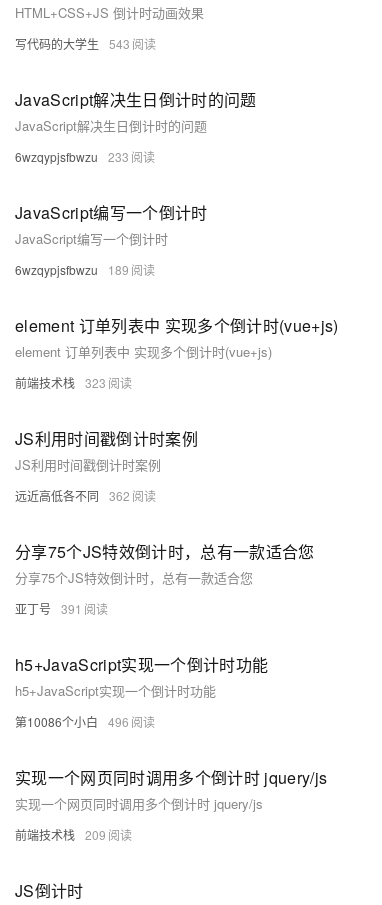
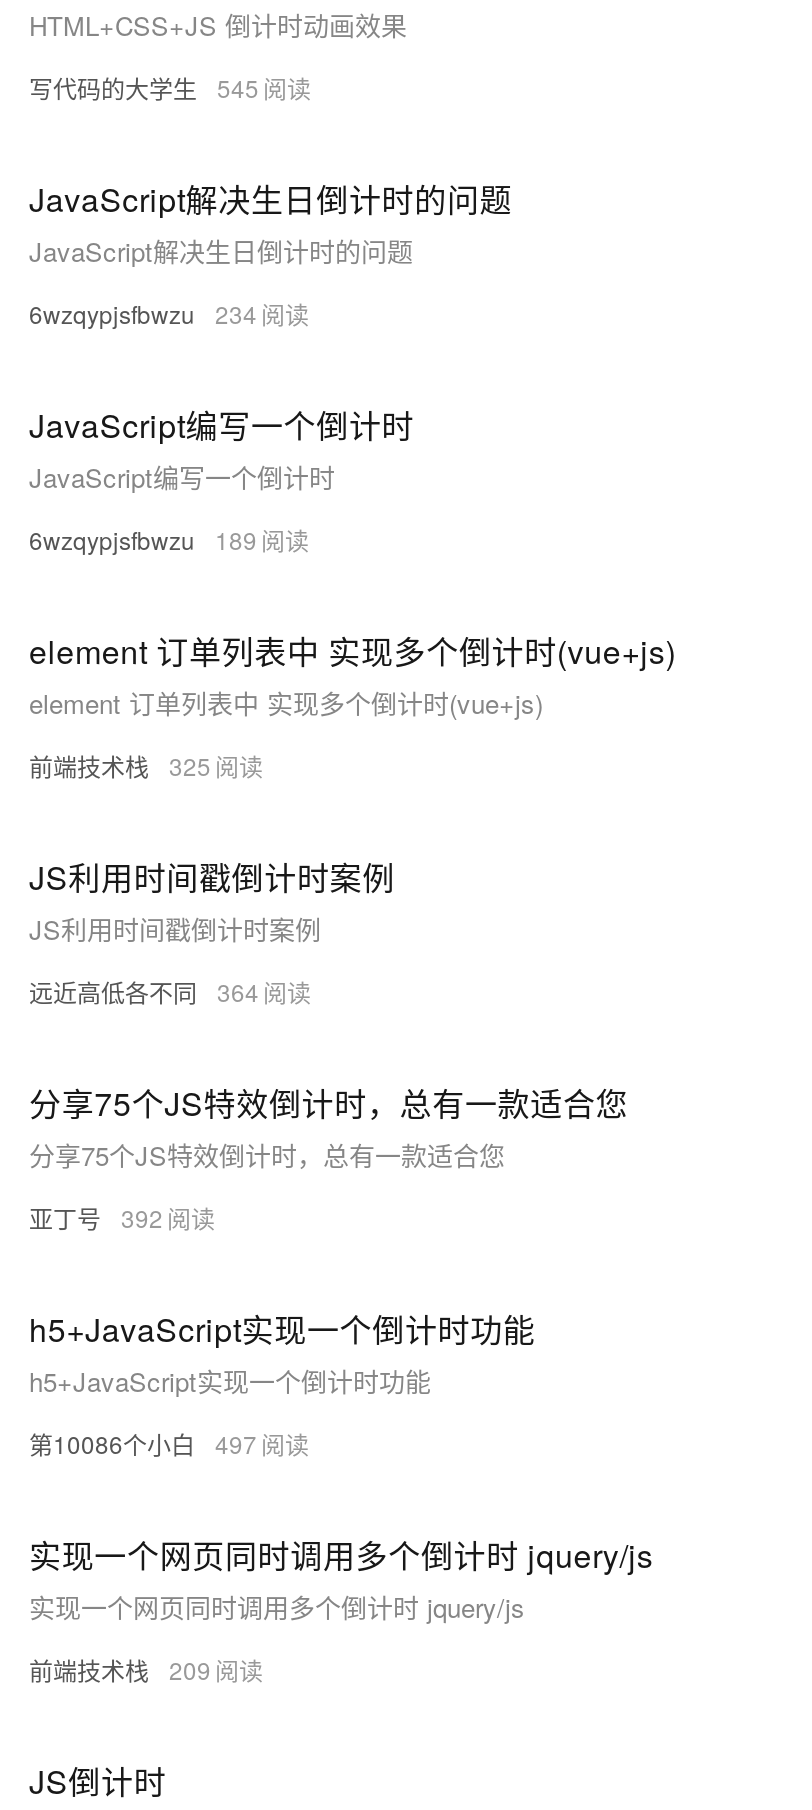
[15,35,130,52] 写代码的大学生 543 -> [29,70,259,104] 写代码的大学生 545
[15,148,129,165] 6wzqypjsfbwzu 233 -> [29,296,257,330] 6wzqypjsfbwzu 234
[15,374,106,391] 前端技术栈 323 -> [29,748,211,782] 前端技术栈 325
[15,487,130,504] 远近高低各不同 362 -> [29,974,259,1008] 远近高低各不同 364
[15,600,82,617] 亚丁号 391 -> [29,1200,163,1234] 亚丁号 392
[15,713,129,730] 第10086个小白 496 -> [29,1426,257,1460] 第10086个小白 497

